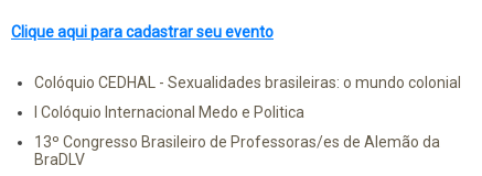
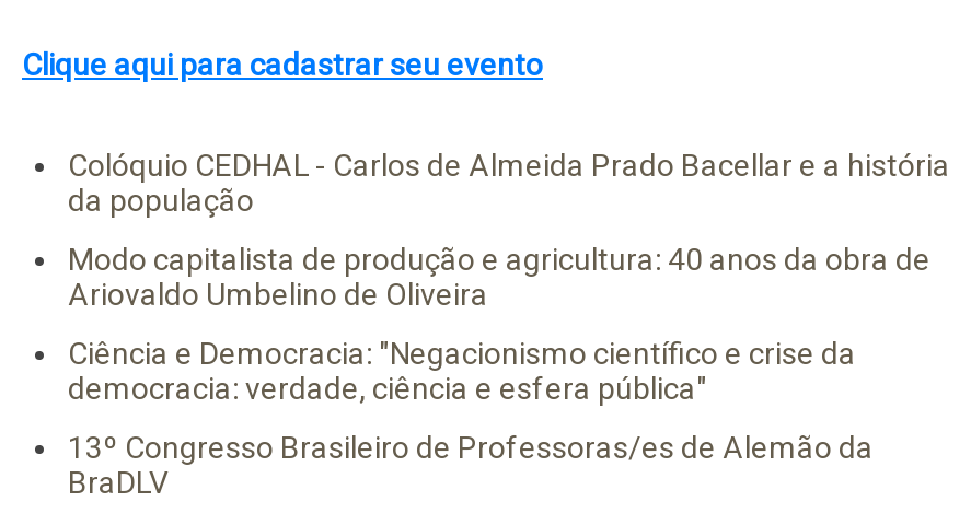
[34,73,461,121] Colóquio CEDHAL - Sexualidades brasileiras: o mundo colonial | I Colóquio Internacional Medo e Politica -> [68,147,950,405] Colóquio CEDHAL - Carlos de Almeida Prado Bacellar e a história | da população | Modo capitalista de produção e agricultura: 40 anos da obra de | Ariovaldo Umbelino de Oliveira | Ciência e Democracia: "Negacionismo científico e crise da | democracia: verdade, ciência e esfera pública"

